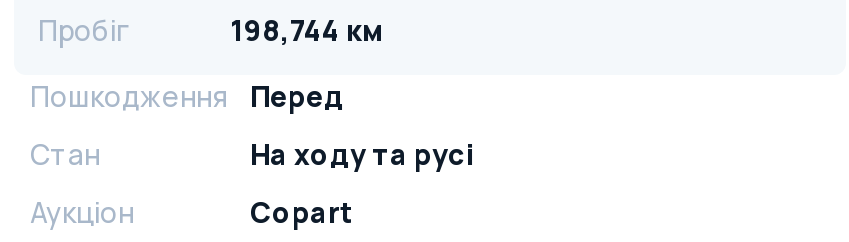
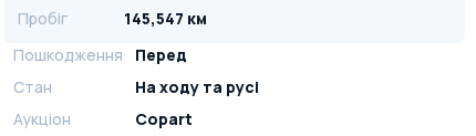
[230,11,382,49] 198,744 км -> [124,8,207,29] 145,547 км

